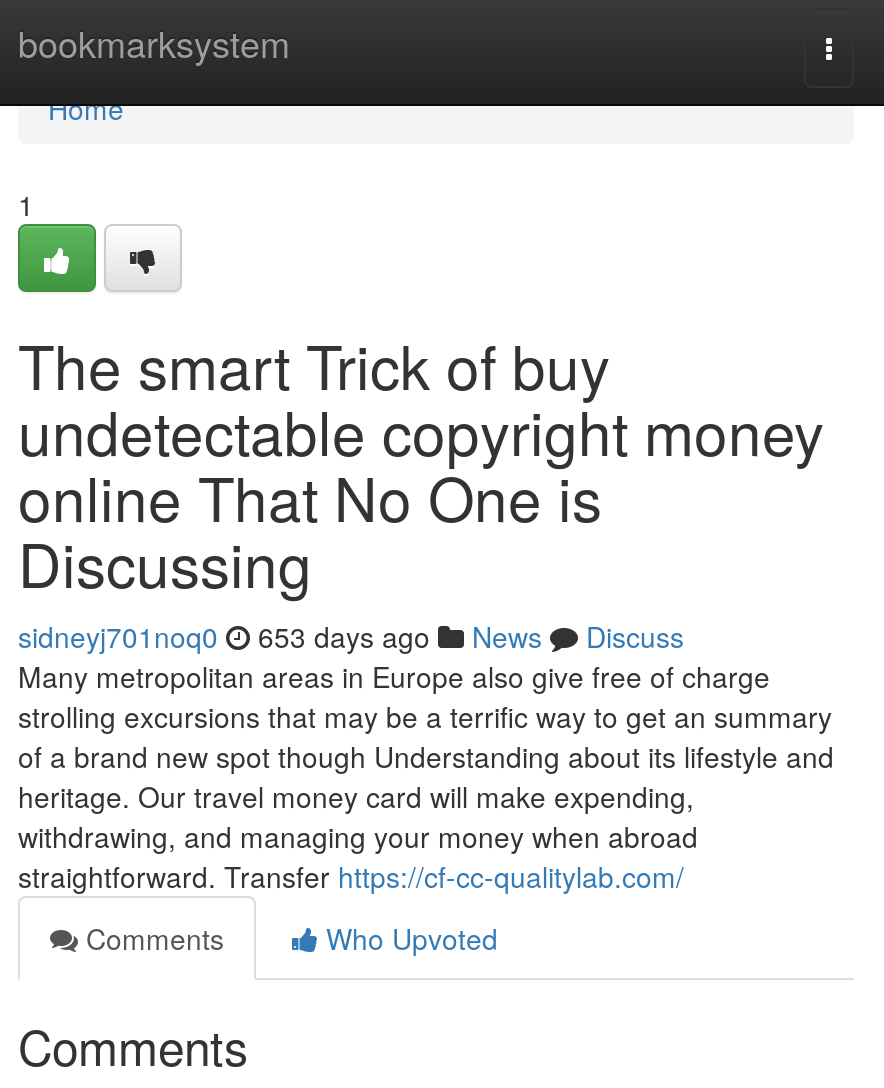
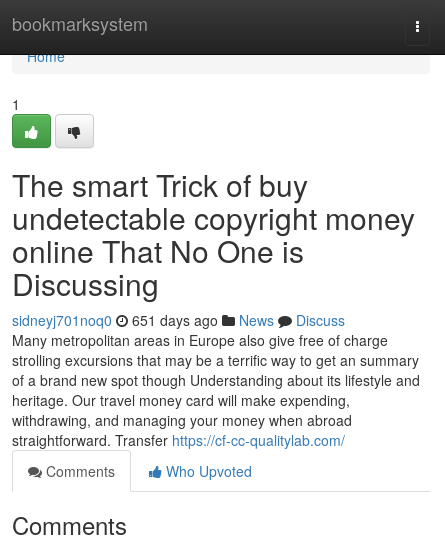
[18,616,684,656] sidneyj701noq0 653 days ago News Discuss -> [12,310,345,330] sidneyj701noq0 651 days ago News Discuss

